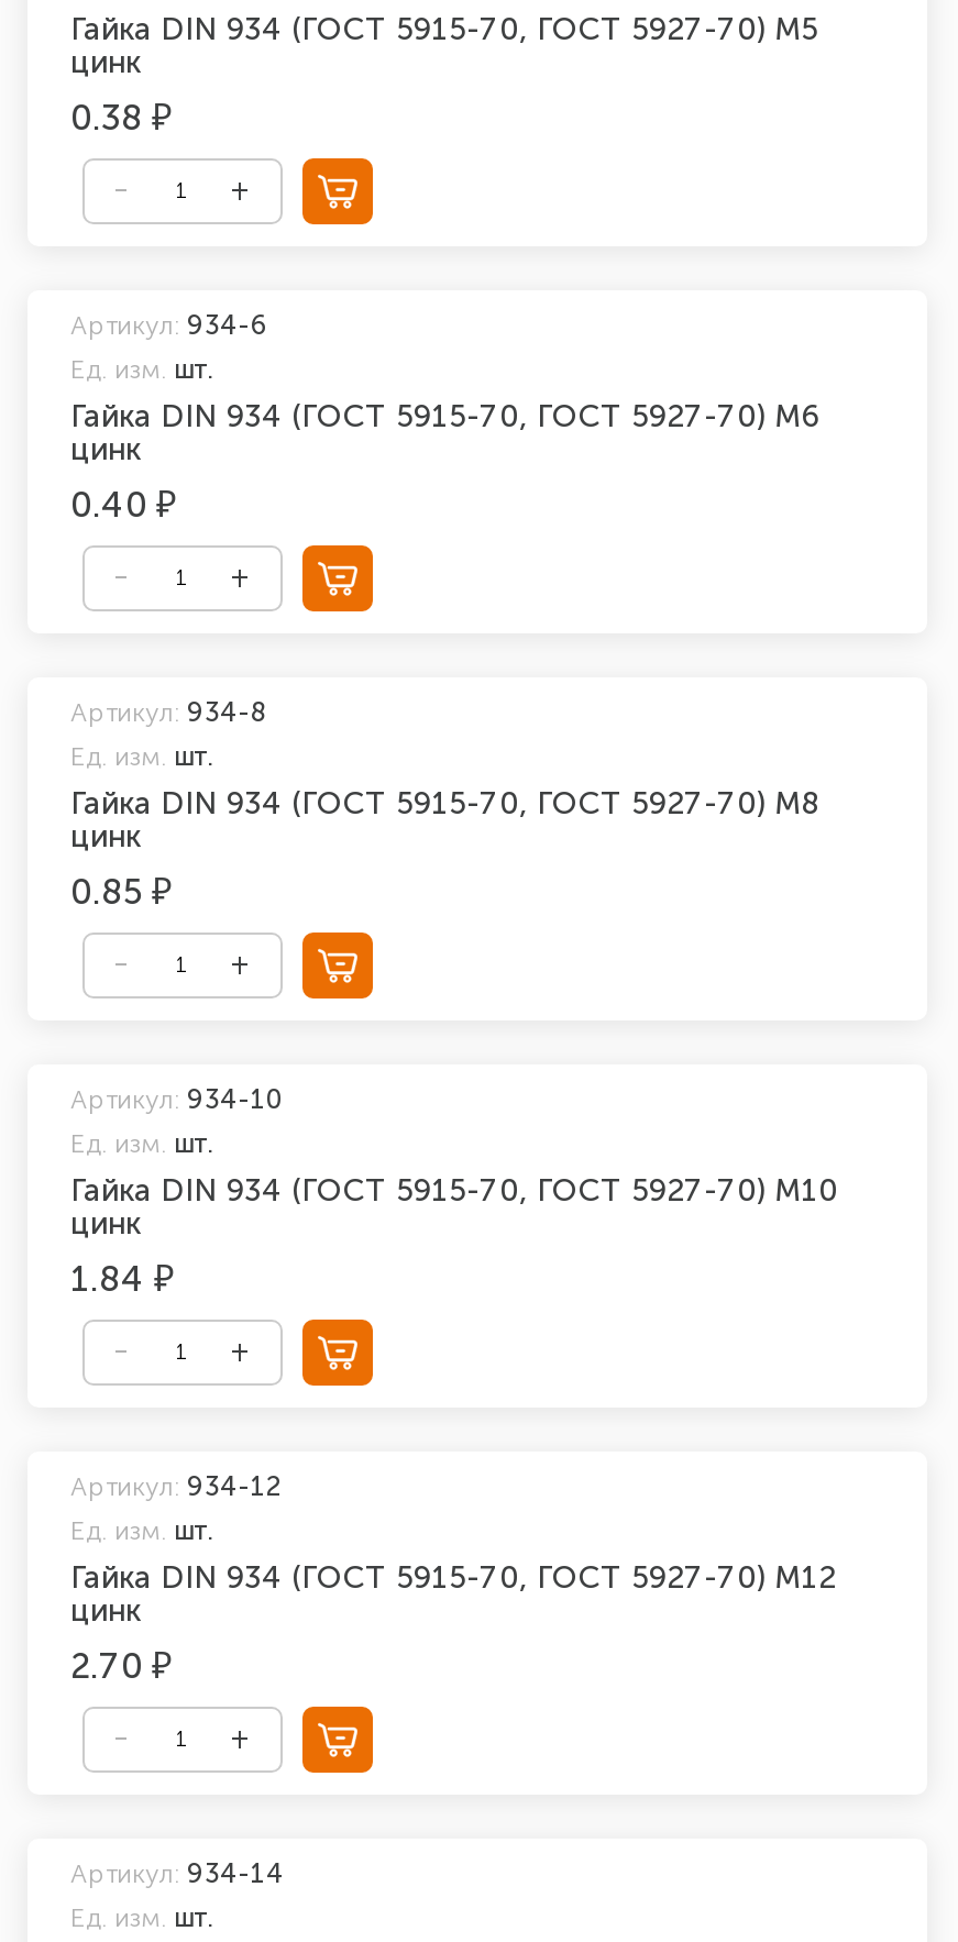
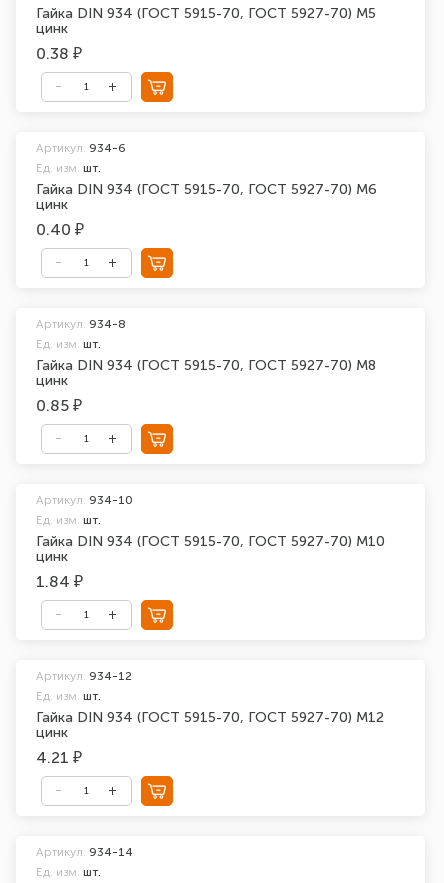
[70,1645,172,1687] 2.70 ₽ -> [35,748,81,767] 4.21 ₽

